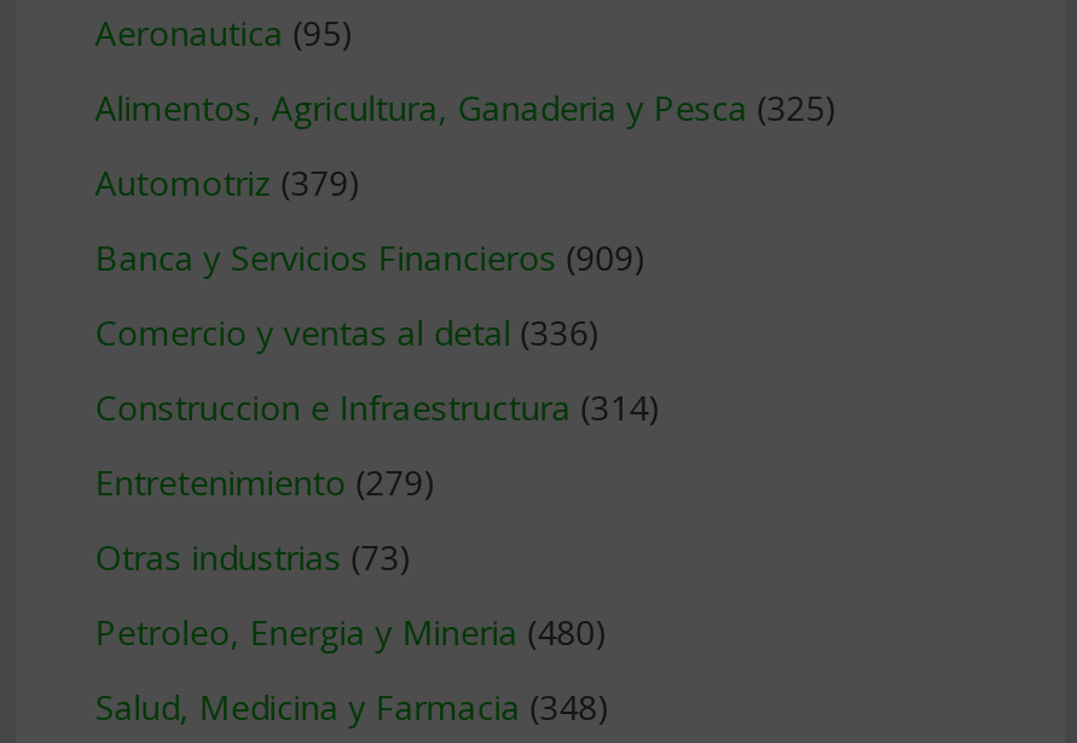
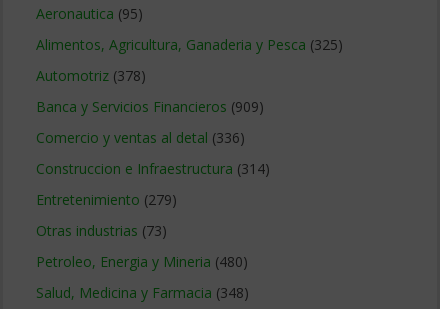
[95,160,361,206] Automotriz (379) -> [36,66,146,85] Automotriz (378)

